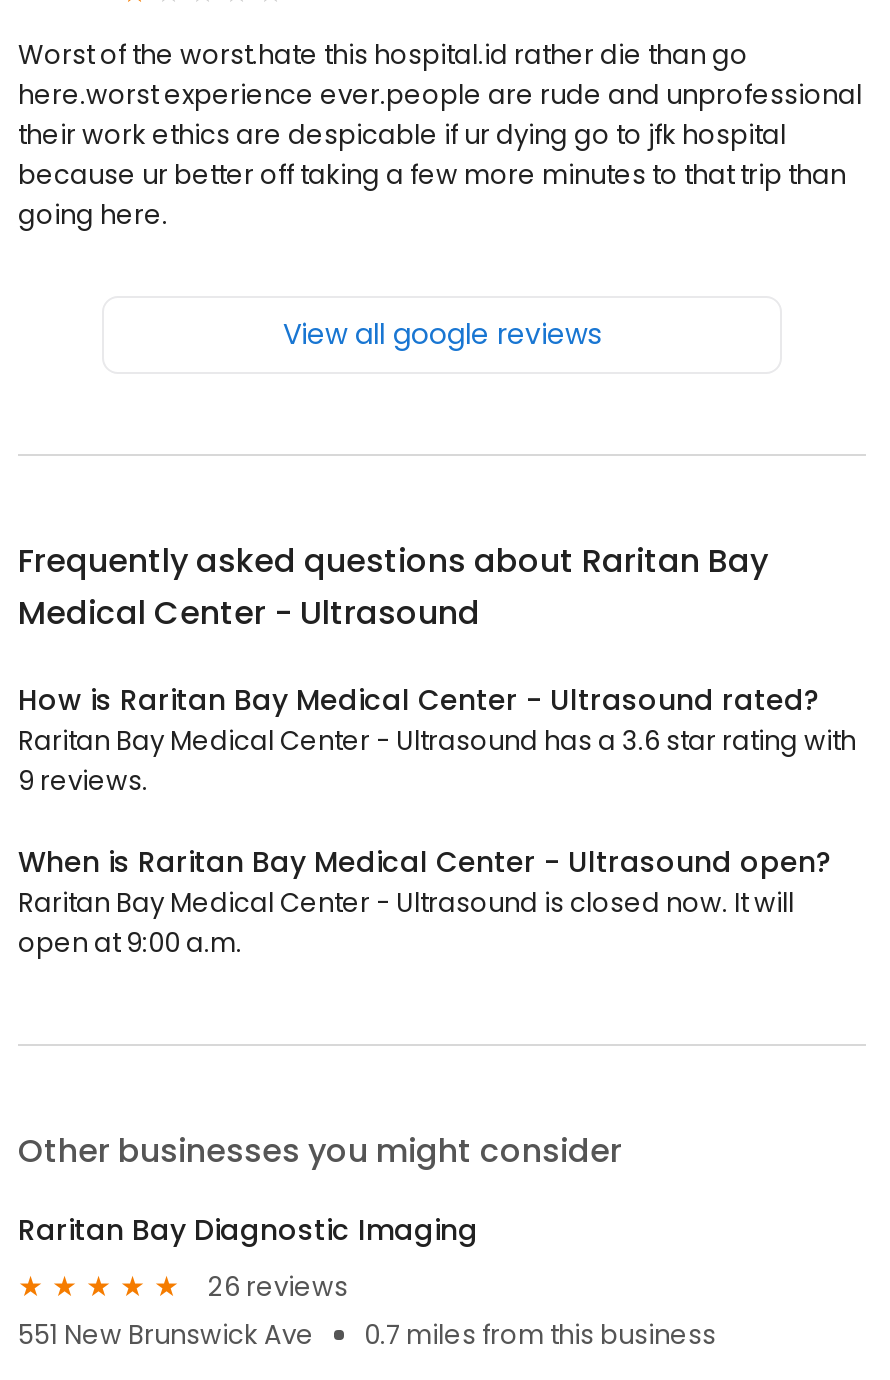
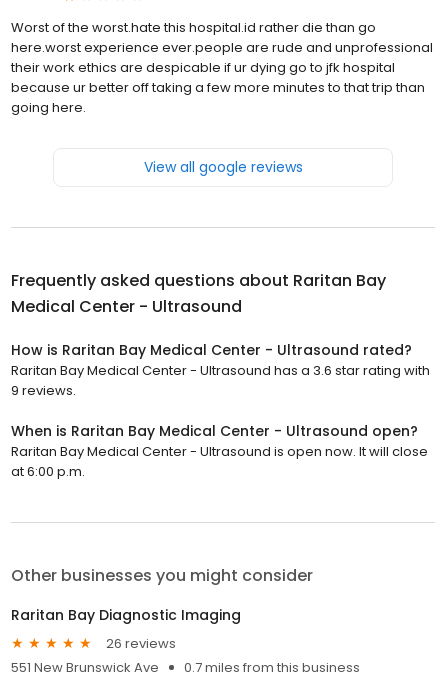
[18,884,794,962] Raritan Bay Medical Center - Ultrasound is closed now. It will | open at 9:00 a.m. -> [11,442,428,481] Raritan Bay Medical Center - Ultrasound is open now. It will close | at 6:00 p.m.

